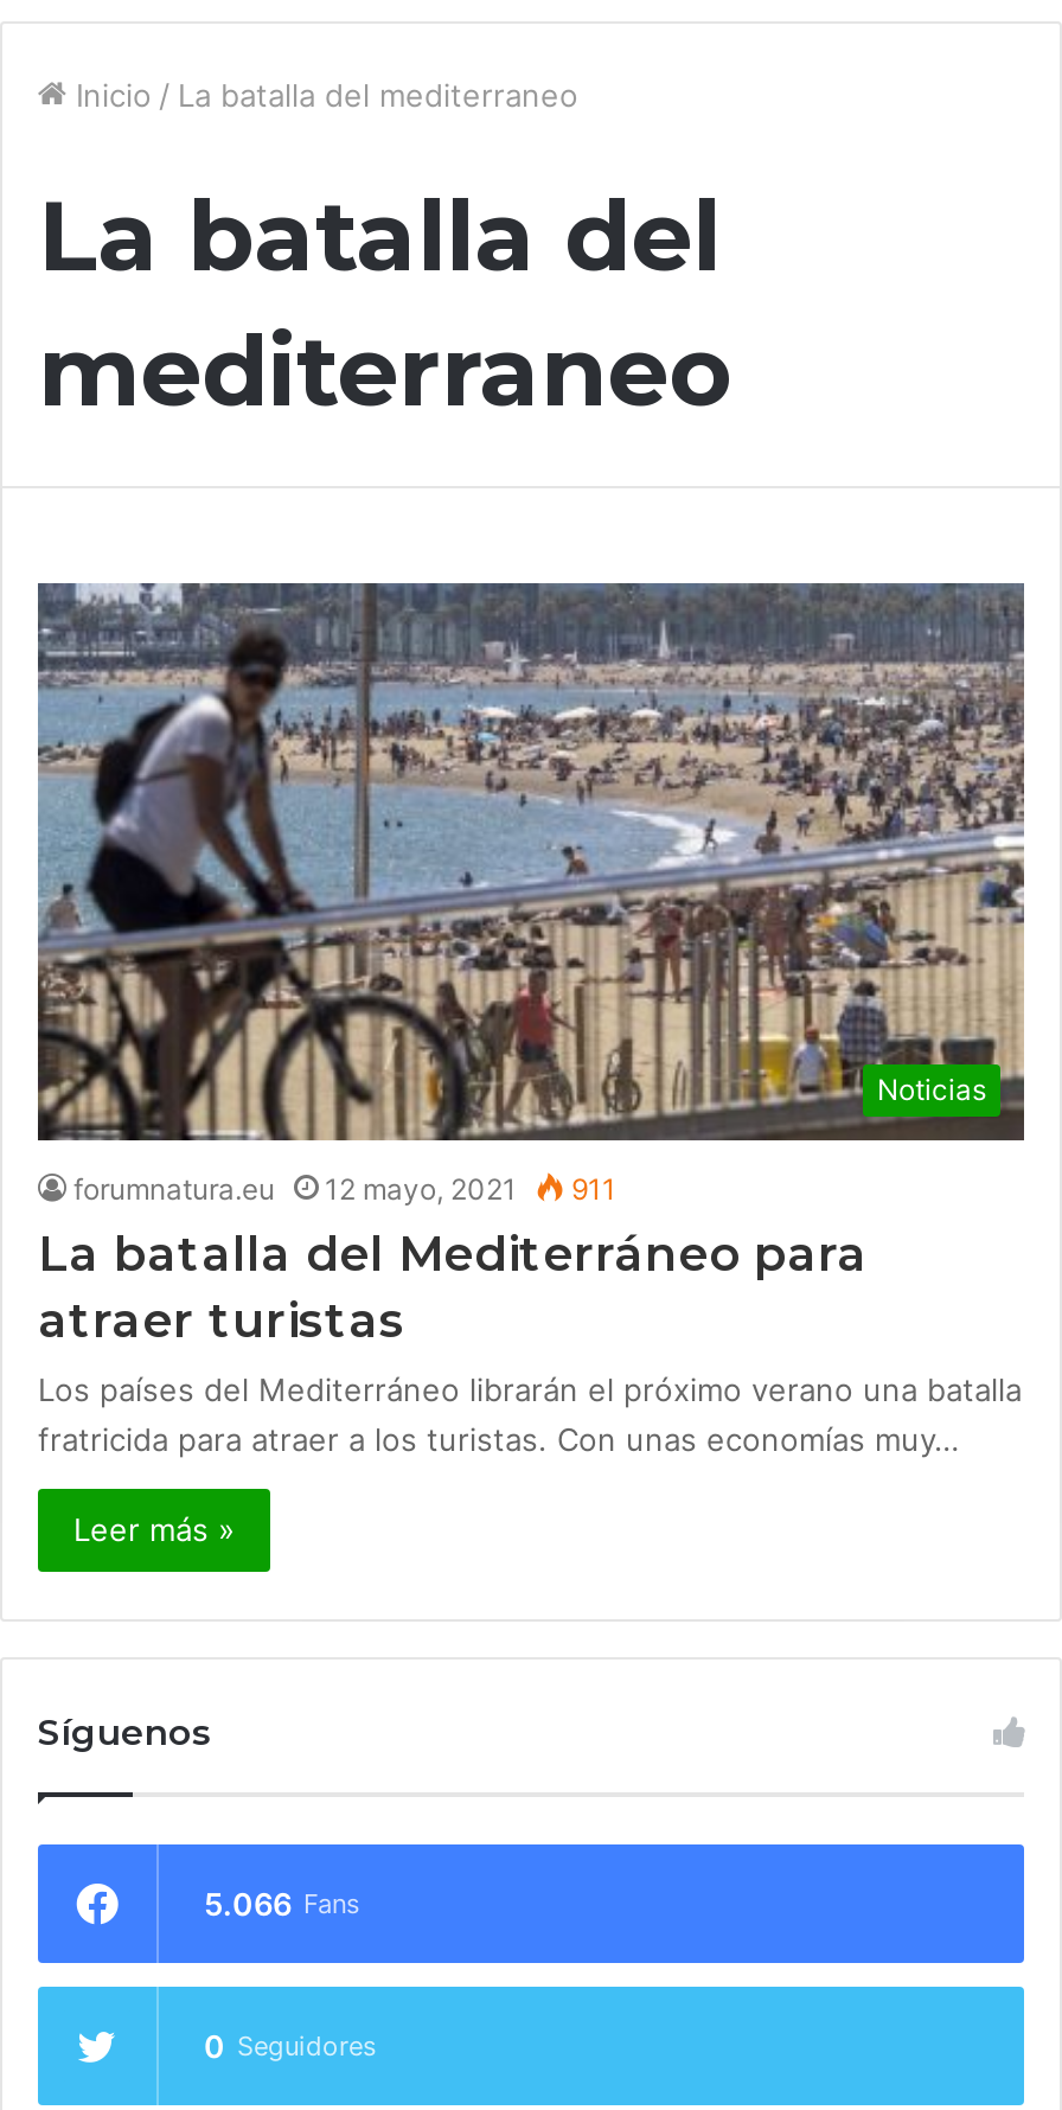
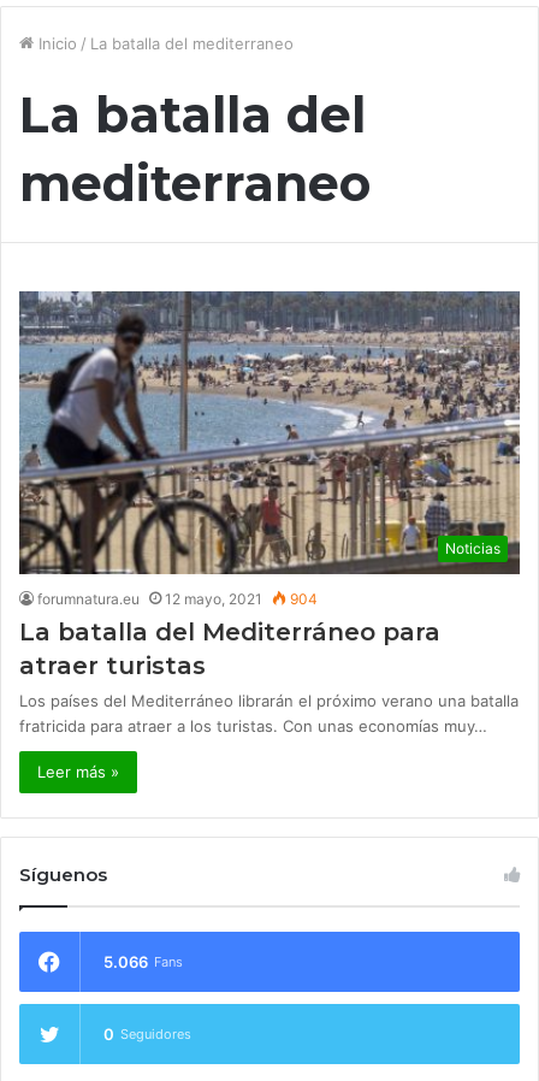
[73,1170,616,1206] forumnatura.eu 12 mayo, 2021 911 -> [37,589,318,608] forumnatura.eu 12 mayo, 2021 904

